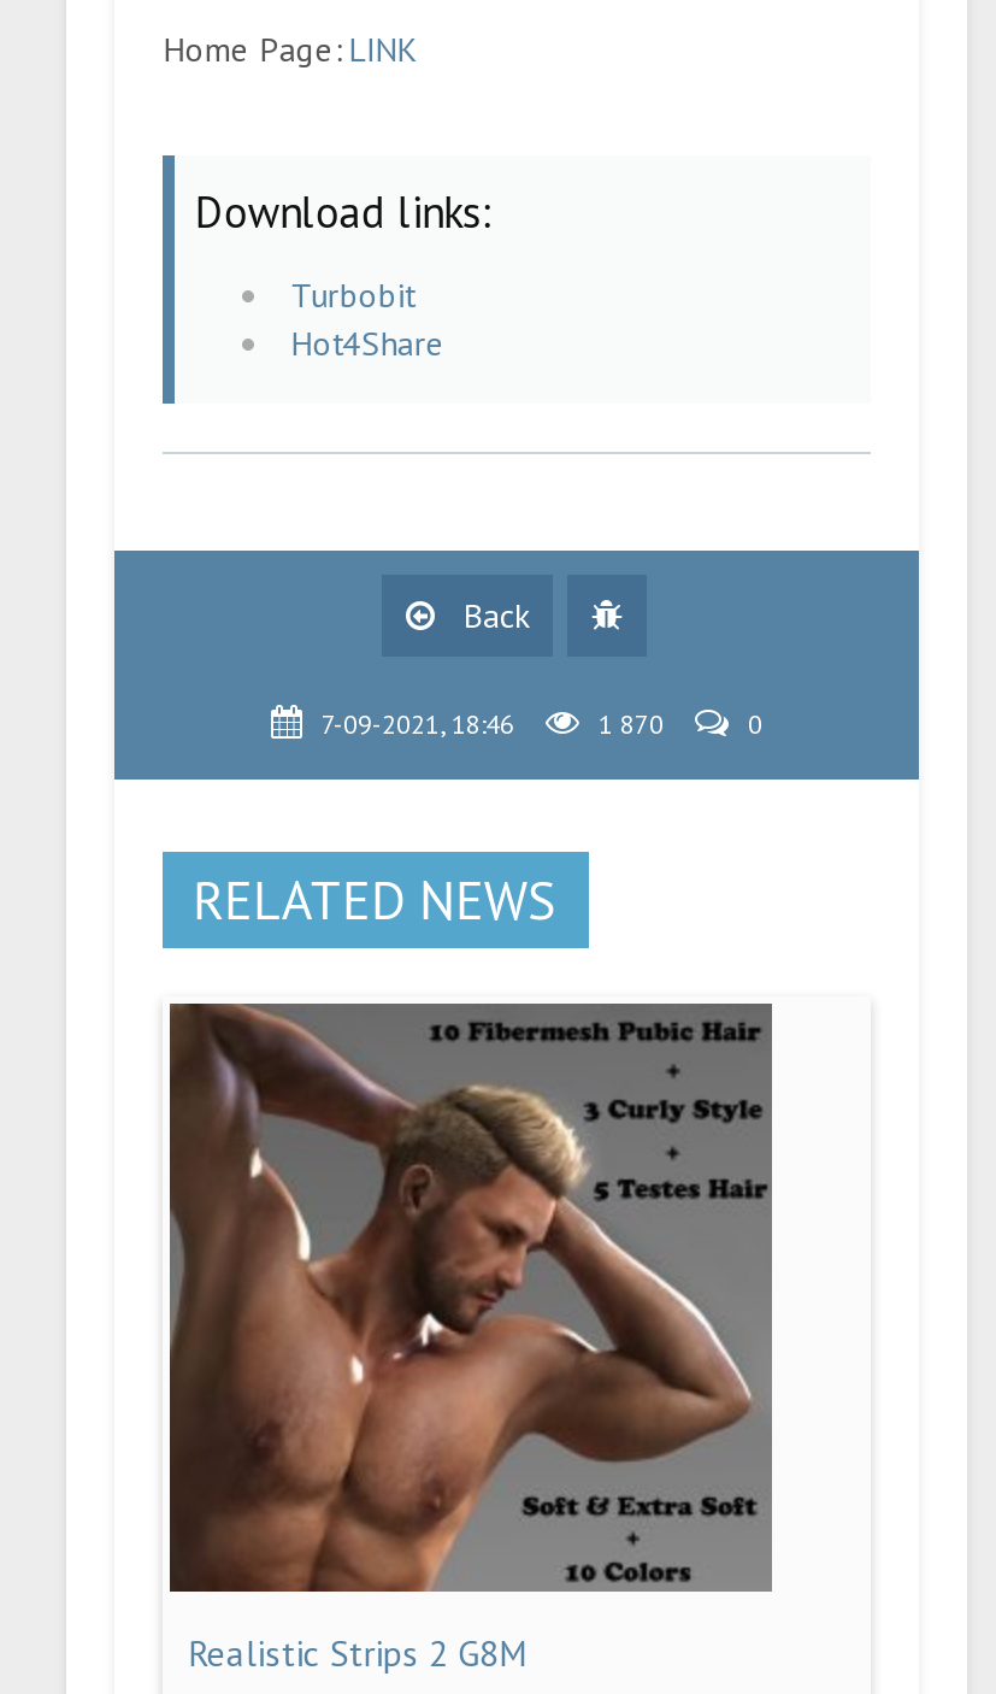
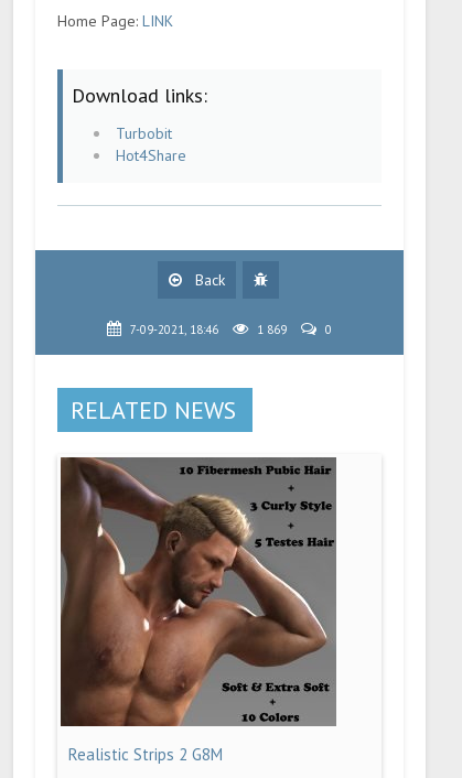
[591,707,671,741] 1 870 -> [254,322,290,337] 1 869

